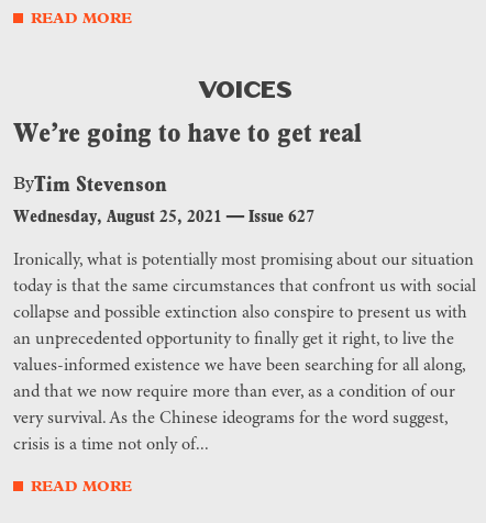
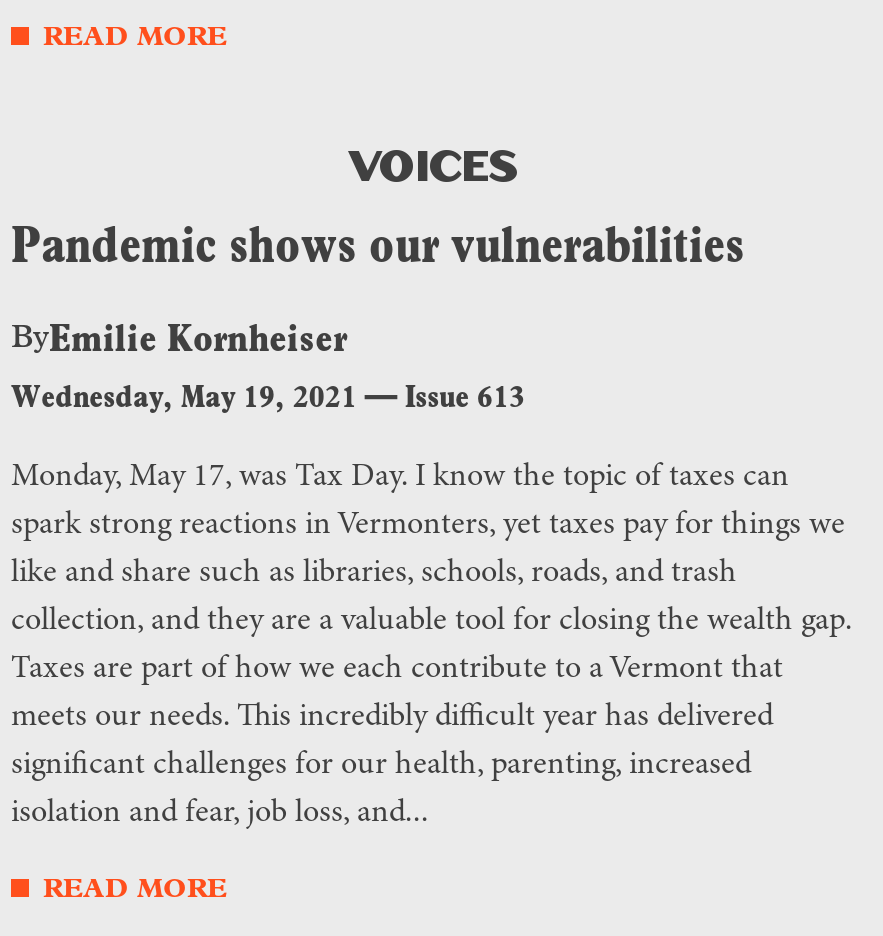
[13,117,362,148] We’re going to have to get real -> [11,215,745,273] Pandemic shows our vulnerabilities
[13,171,314,227] ByTim Stevenson | Wednesday, August 25, 2021 — Issue 627 -> [11,314,525,416] ByEmilie Kornheiser | Wednesday, May 19, 2021 — Issue 613
[13,252,474,270] Ironically, what is potentially most promising about our situation -> [11,462,789,494] Monday, May 17, was Tax Day. I know the topic of taxes can
[13,279,476,296] today is that the same circumstances that confront us with social -> [11,510,845,542] spark strong reactions in Vermonters, yet taxes pay for things we
[13,305,467,322] collapse and possible extinction also conspire to present us with -> [11,558,737,590] like and share such as libraries, schools, roads, and trash
[13,331,454,349] an unprecedented opportunity to finally get it right, to live the -> [11,606,851,638] collection, and they are a valuable tool for closing the wealth gap.
[13,358,465,375] values-informed existence we have been searching for all along, -> [11,654,783,686] Taxes are part of how we each contribute to a Vermont that
[13,384,455,402] and that we now require more than ever, as a condition of our -> [11,702,773,734] meets our needs. This incredibly difficult year has delivered
[13,410,448,428] very survival. As the Chinese ideograms for the word suggest, -> [11,750,751,782] significant challenges for our health, parenting, increased
[13,437,209,454] crisis is a time not only of... -> [11,798,429,830] isolation and fear, job loss, and...

